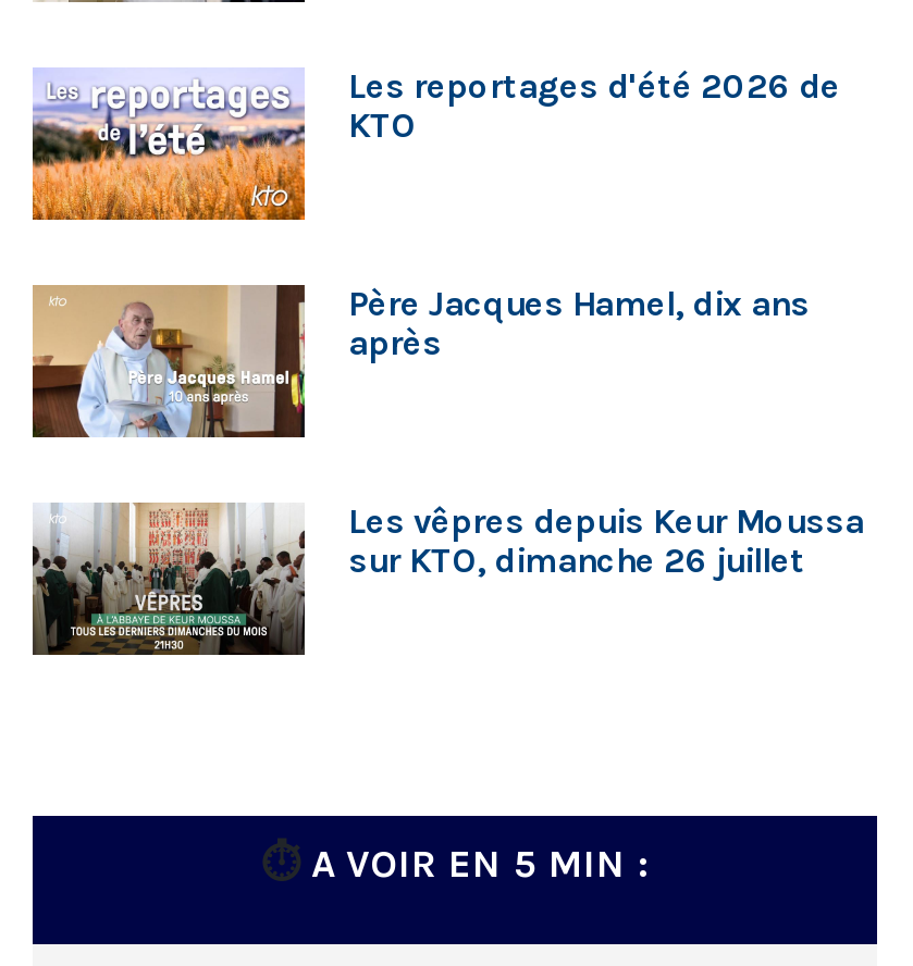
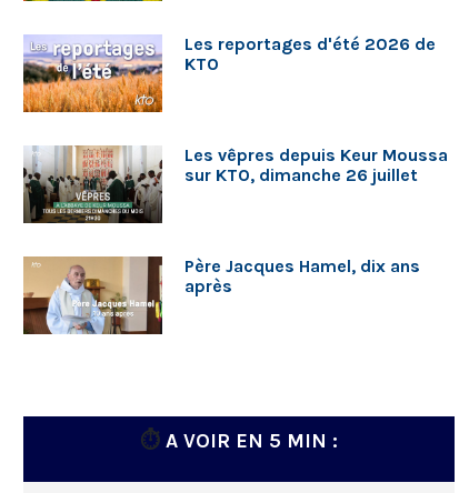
moved [33,283,810,439] -> [23,255,420,335]: [image] | Père Jacques Hamel, dix ans | après
moved [28,498,864,657] -> [21,143,448,224]: [image] | Les vêpres depuis Keur Moussa | sur KTO, dimanche 26 juillet

